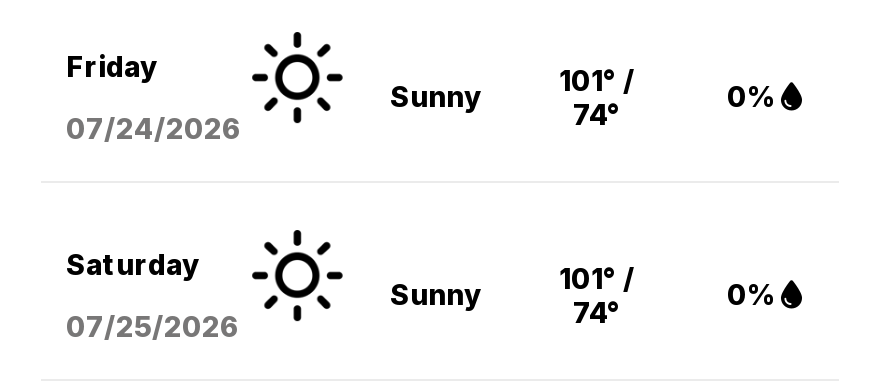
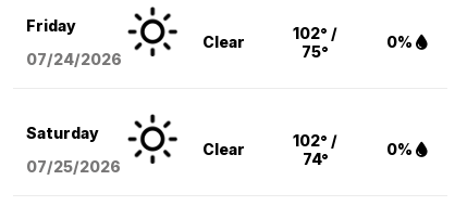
[390,64,635,132] Sunny | 101° / | 74° -> [203,24,338,61] Clear | 102° / | 75°
[390,262,635,312] Sunny | 101° / -> [203,132,338,159] Clear | 102° /

